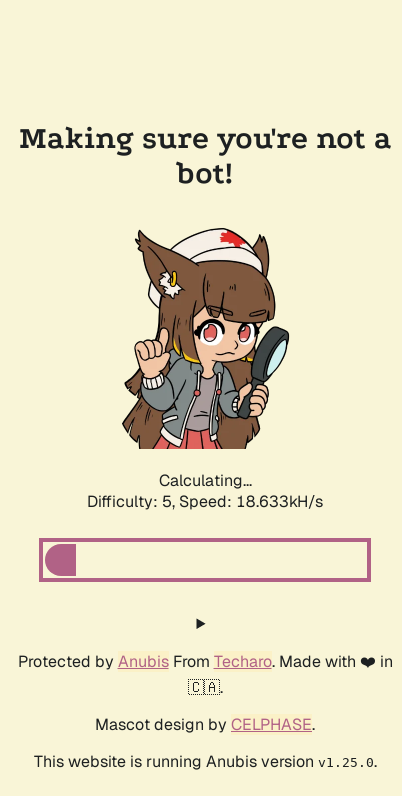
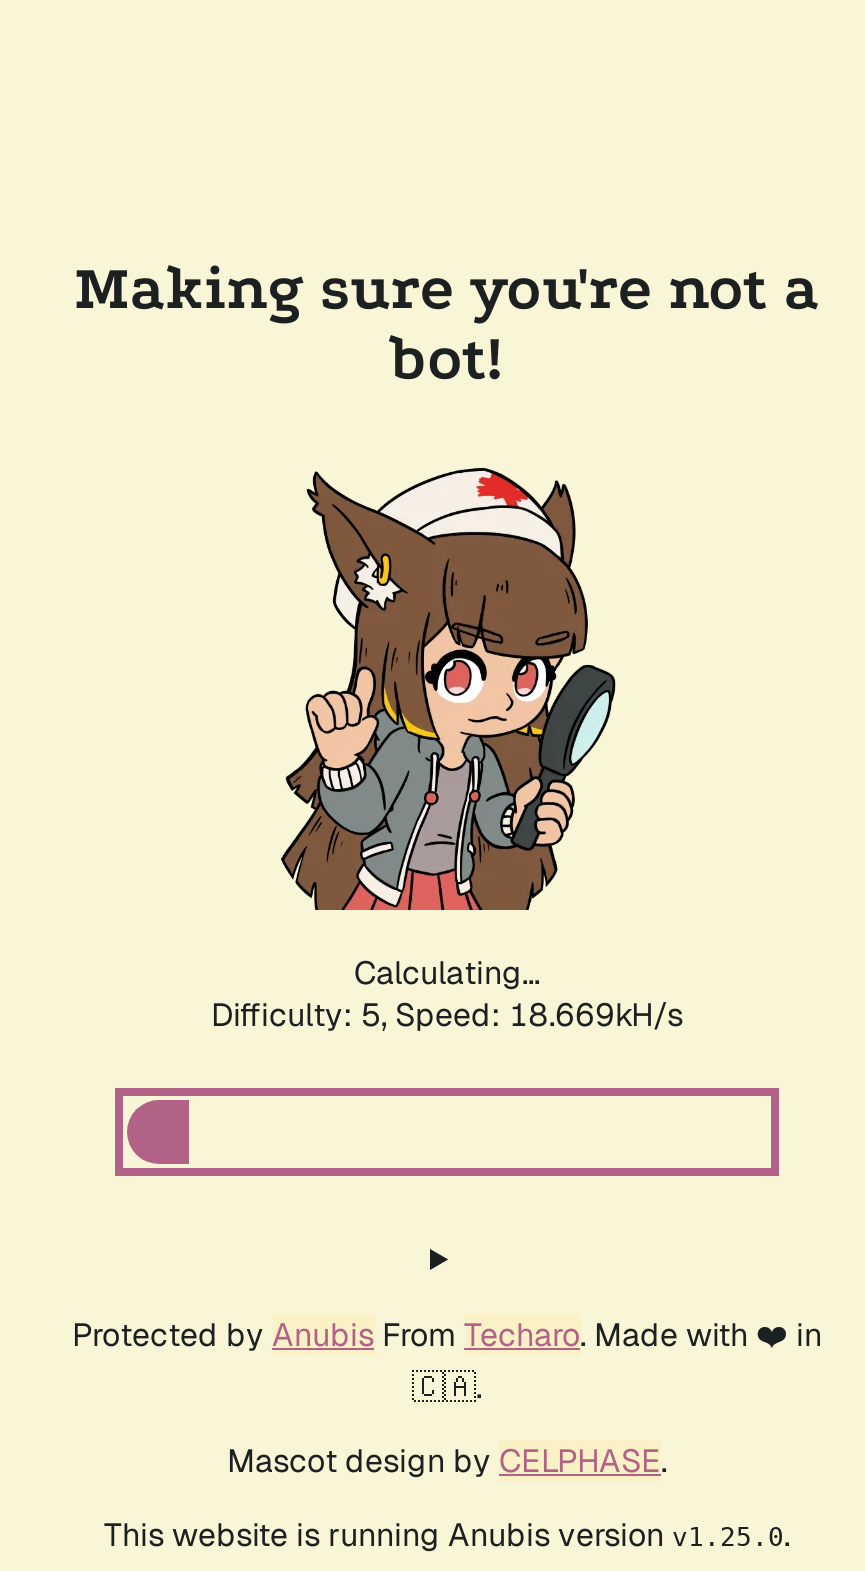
[87,491,323,512] Difficulty: 5, Speed: 18.633kH/s -> [211,994,683,1036] Difficulty: 5, Speed: 18.669kH/s

